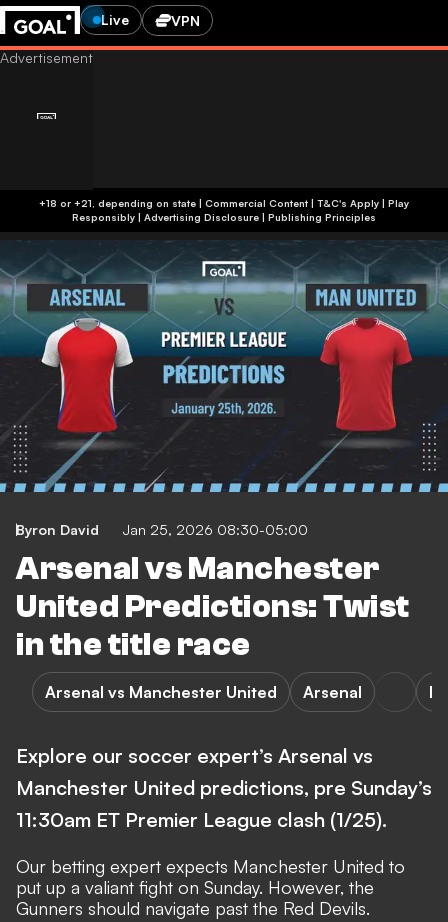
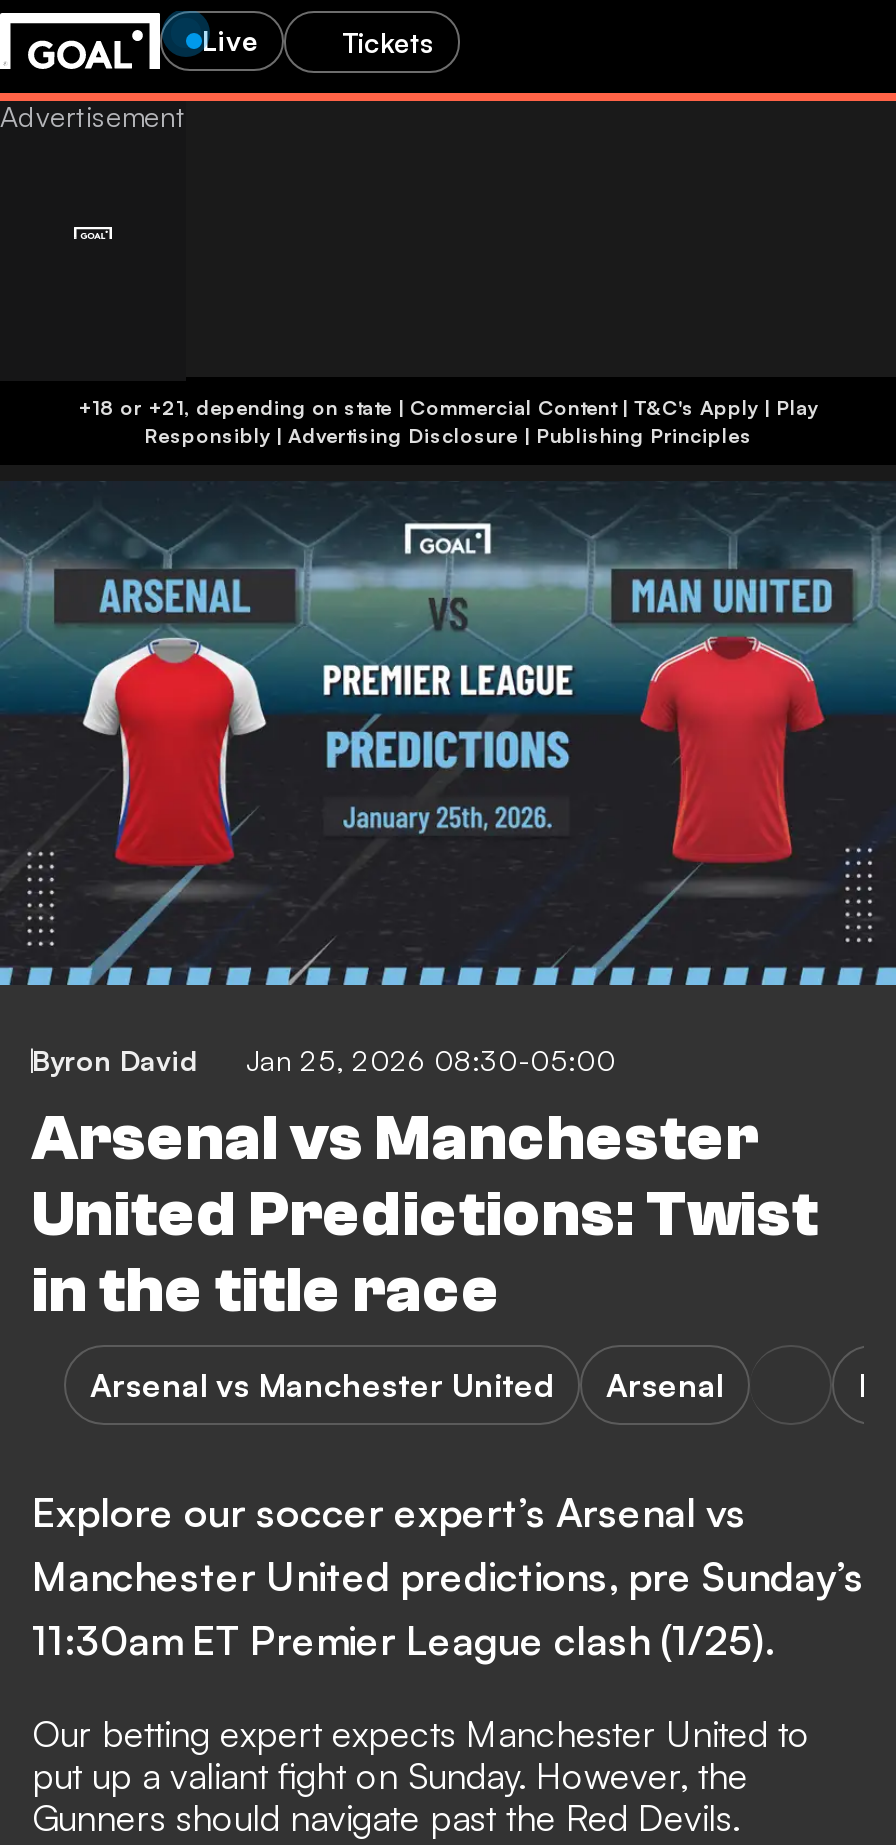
[171,11,200,28] VPN -> [342,24,434,58] Tickets

